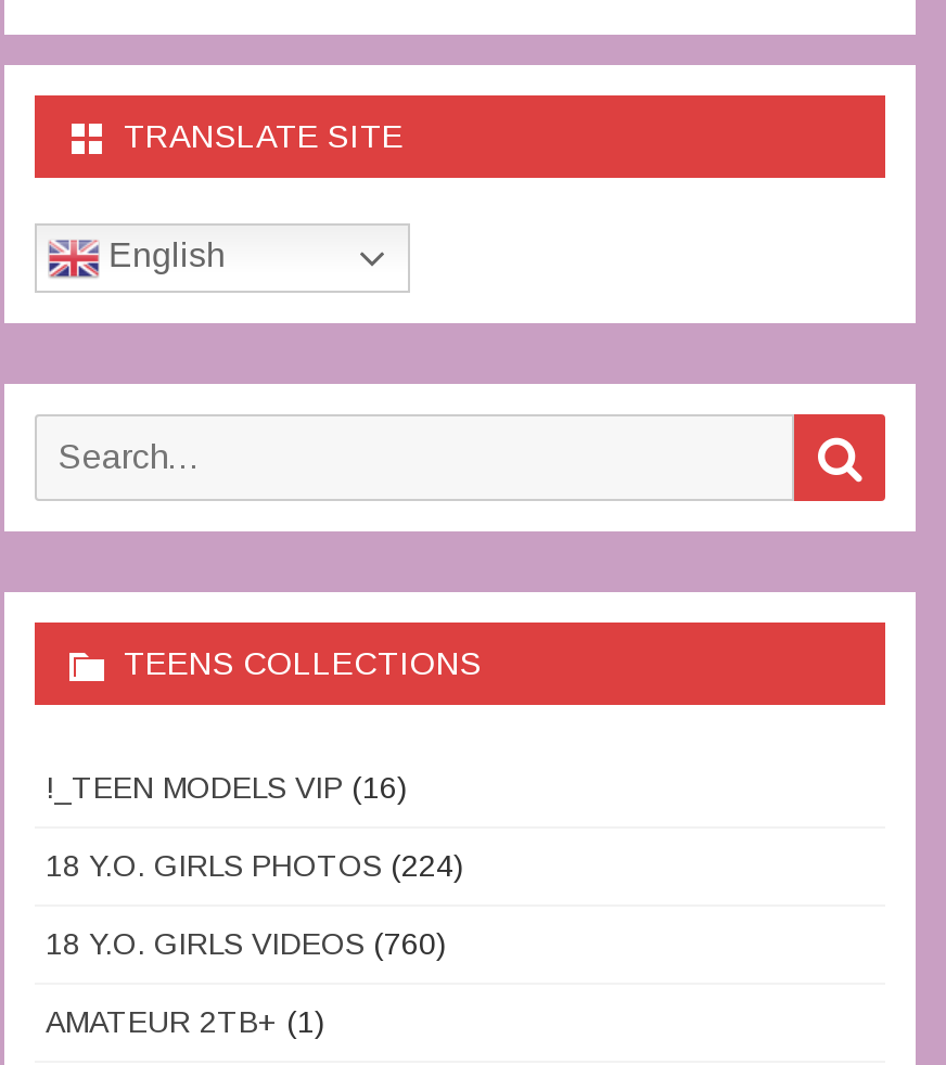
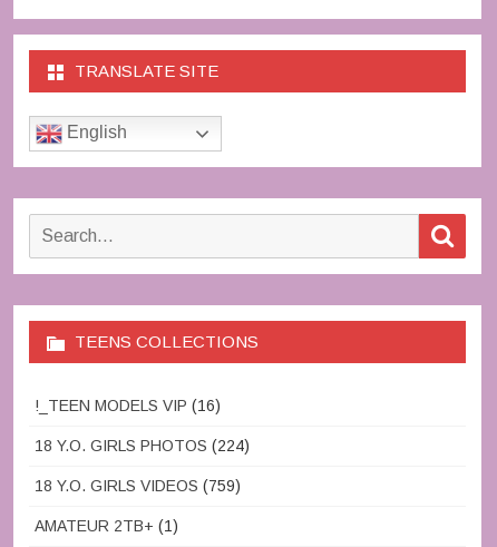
[46,927,447,962] 18 Y.O. GIRLS VIDEOS (760) -> [35,476,241,494] 18 Y.O. GIRLS VIDEOS (759)

